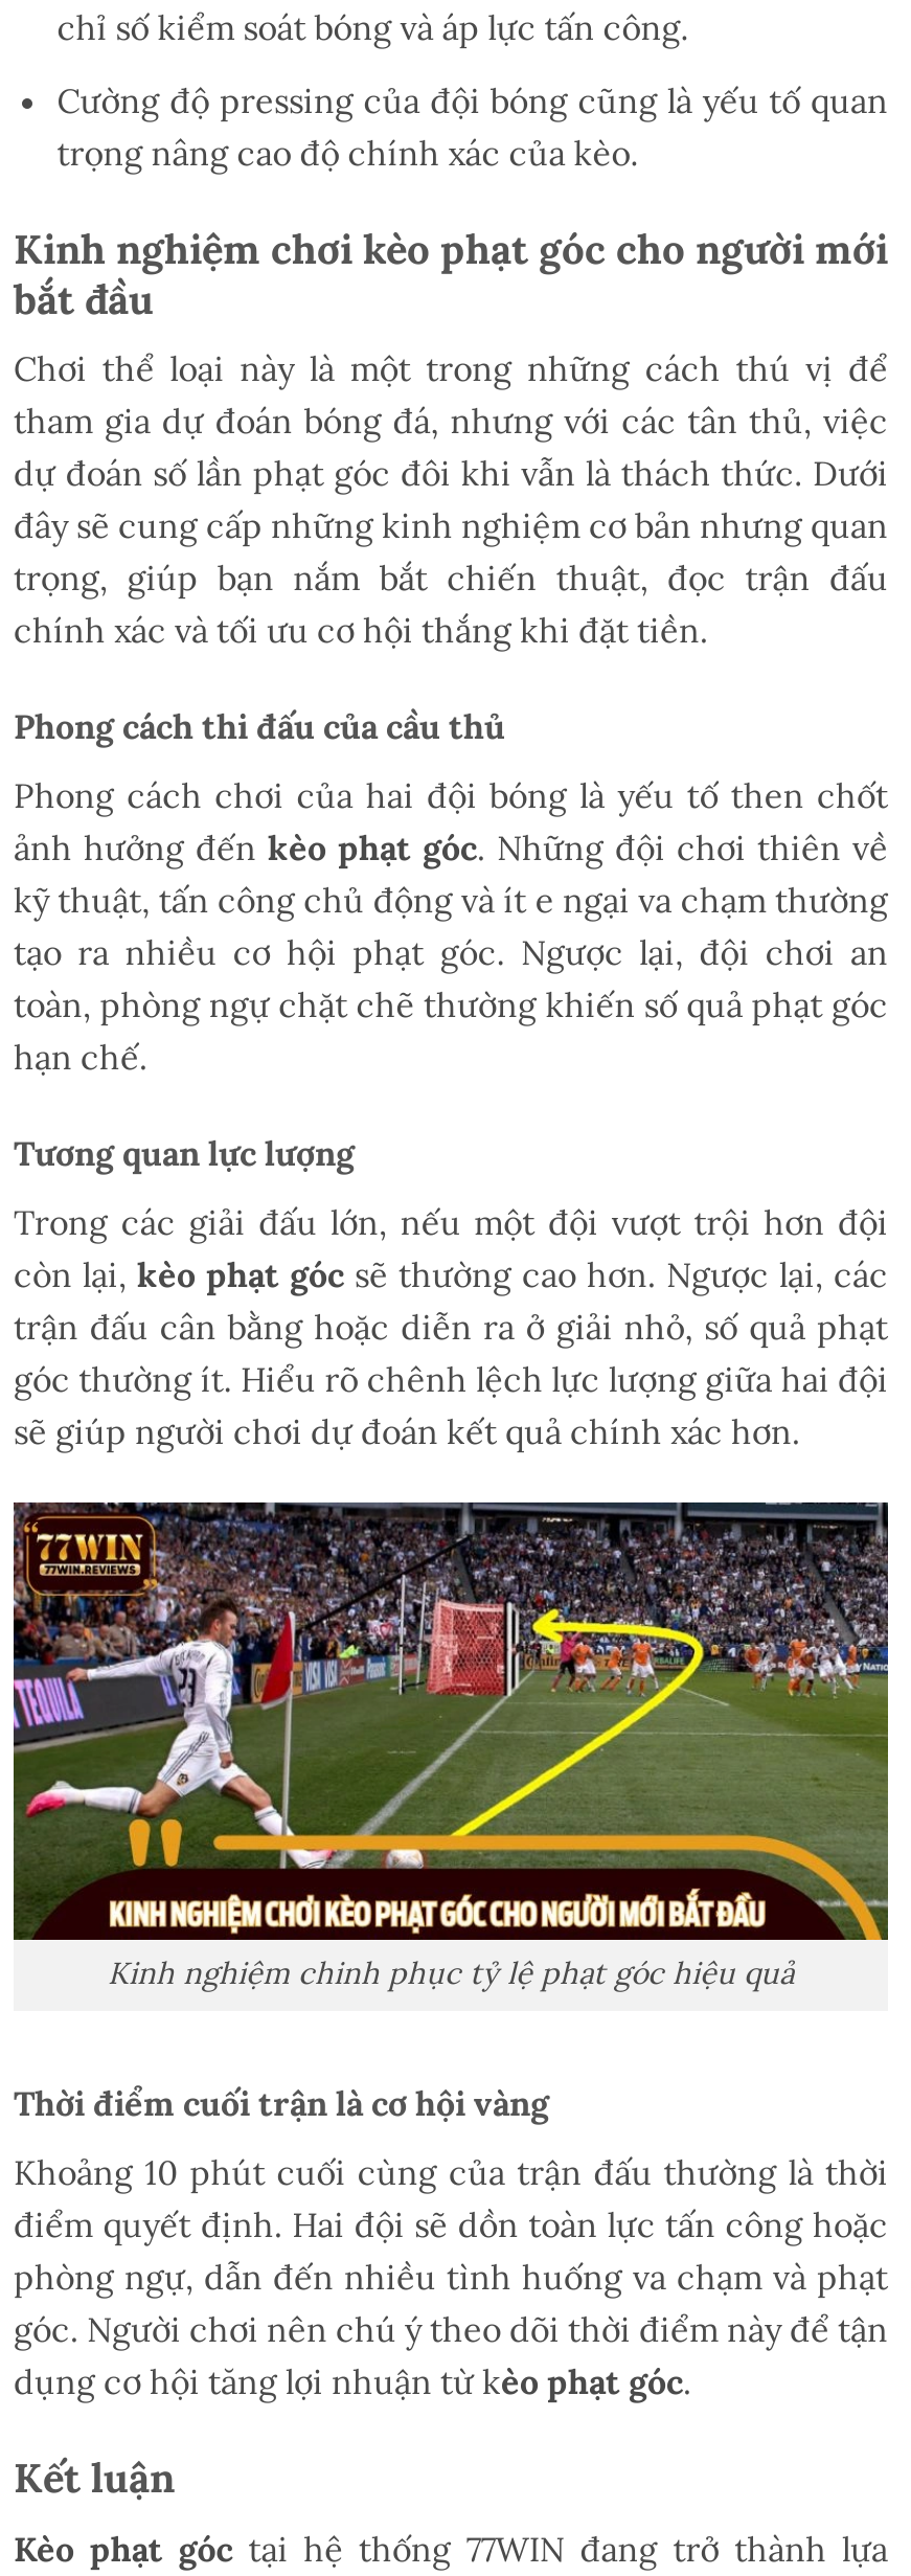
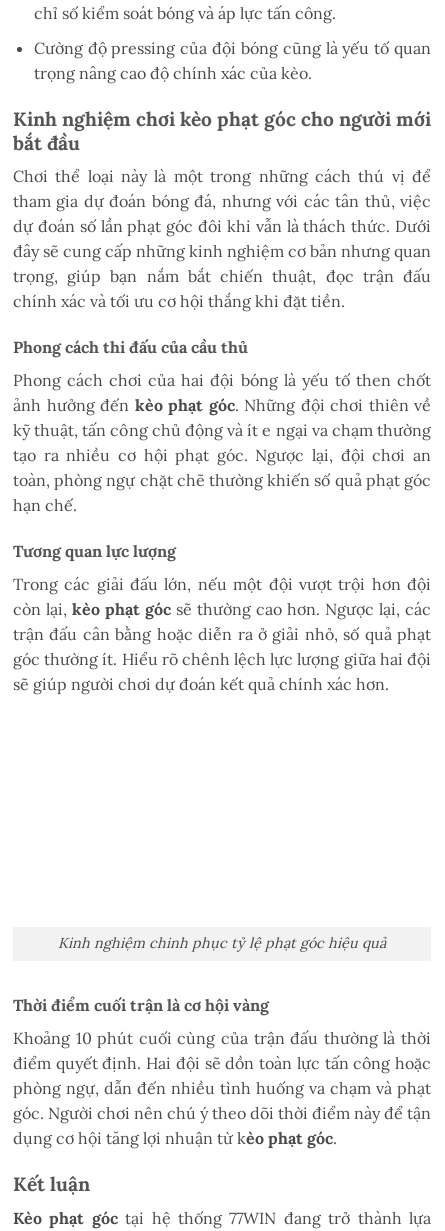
[12,1500,890,1942] [image] -> none

